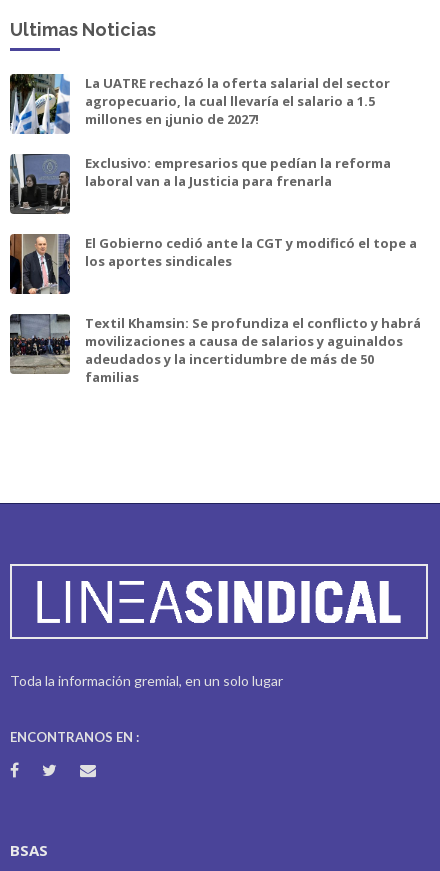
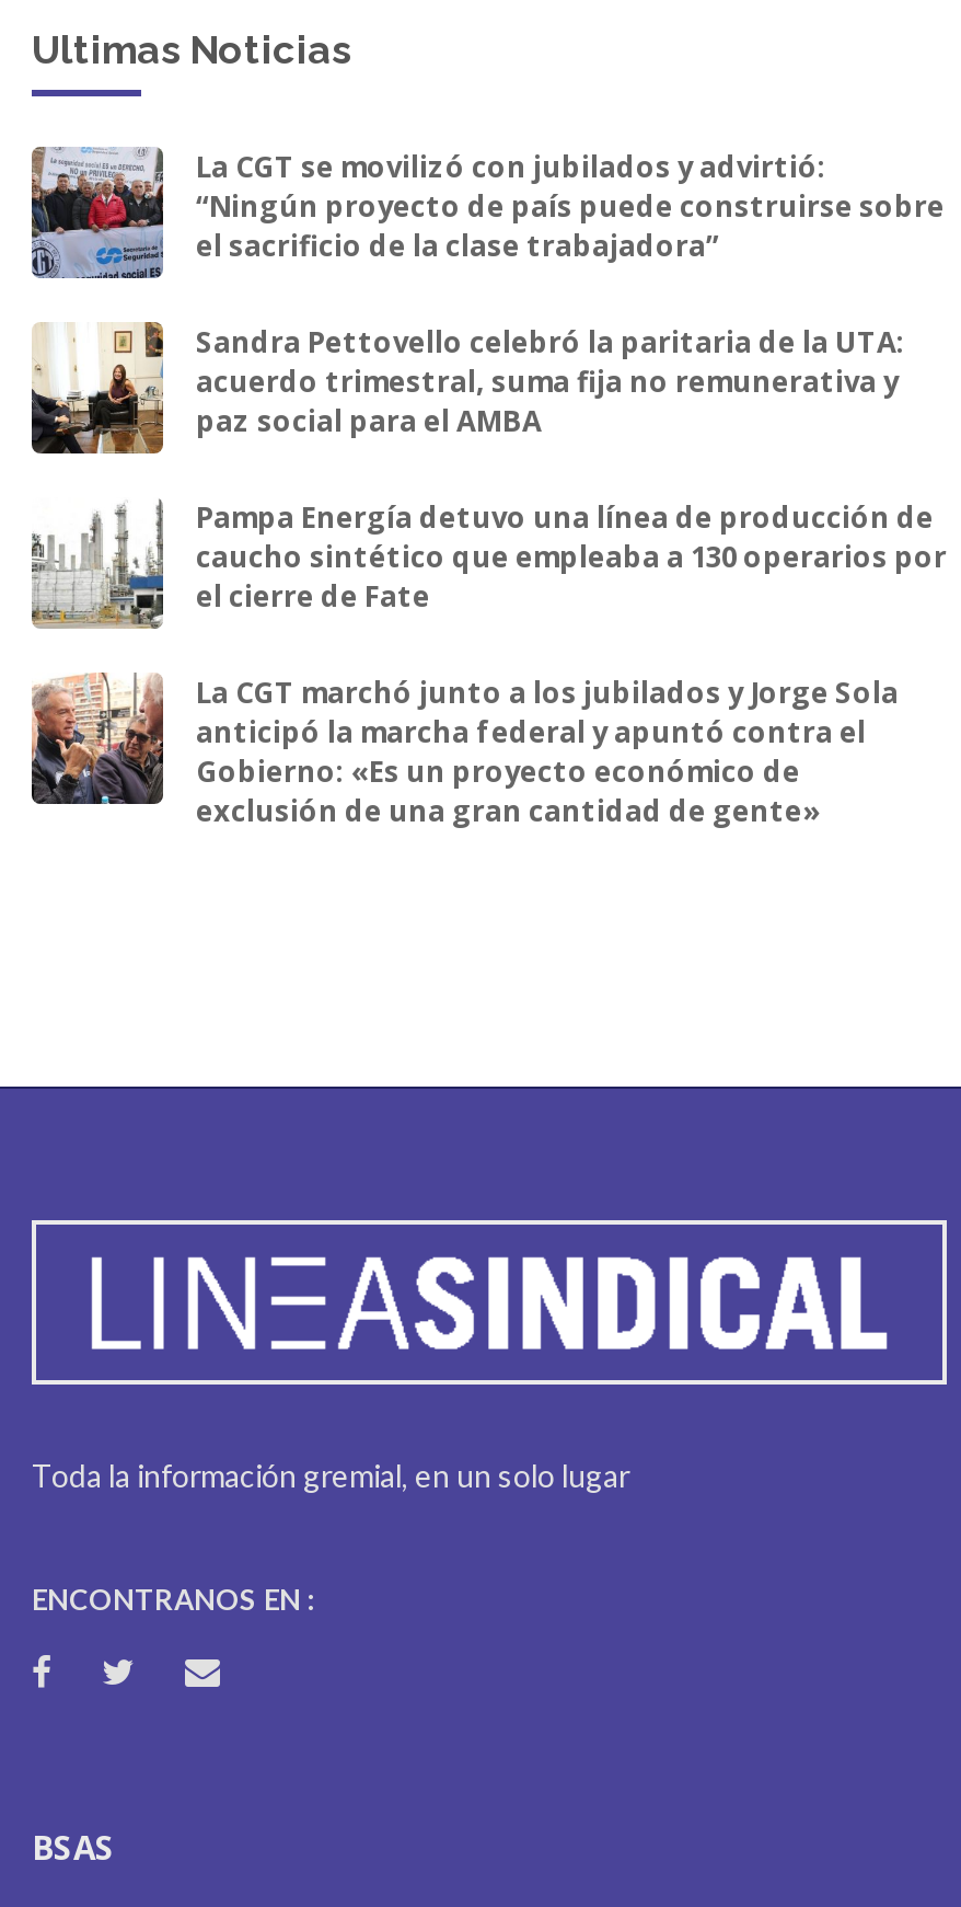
[9,73,390,135] [image] | La UATRE rechazó la oferta salarial del sector | agropecuario, la cual llevaría el salario a 1.5 | millones en ¡junio de 2027! -> [30,145,945,280] [image] | La CGT se movilizó con jubilados y advirtió: | “Ningún proyecto de país puede construirse sobre | el sacrificio de la clase trabajadora”
[9,153,391,215] [image] | Exclusivo: empresarios que pedían la reforma | laboral van a la Justicia para frenarla -> [32,320,905,456] [image] | Sandra Pettovello celebró la paritaria de la UTA: | acuerdo trimestral, suma fija no remunerativa y | paz social para el AMBA
[9,233,417,295] [image] | El Gobierno cedió ante la CGT y modificó el tope a | los aportes sindicales -> [30,497,947,631] [image] | Pampa Energía detuvo una línea de producción de | caucho sintético que empleaba a 130 operarios por | el cierre de Fate
[9,313,421,386] [image] | Textil Khamsin: Se profundiza el conflicto y habrá | movilizaciones a causa de salarios y aguinaldos | adeudados y la incertidumbre de más de 50 | familias -> [30,670,899,831] [image] | La CGT marchó junto a los jubilados y Jorge Sola | anticipó la marcha federal y apuntó contra el | Gobierno: «Es un proyecto económico de | exclusión de una gran cantidad de gente»

